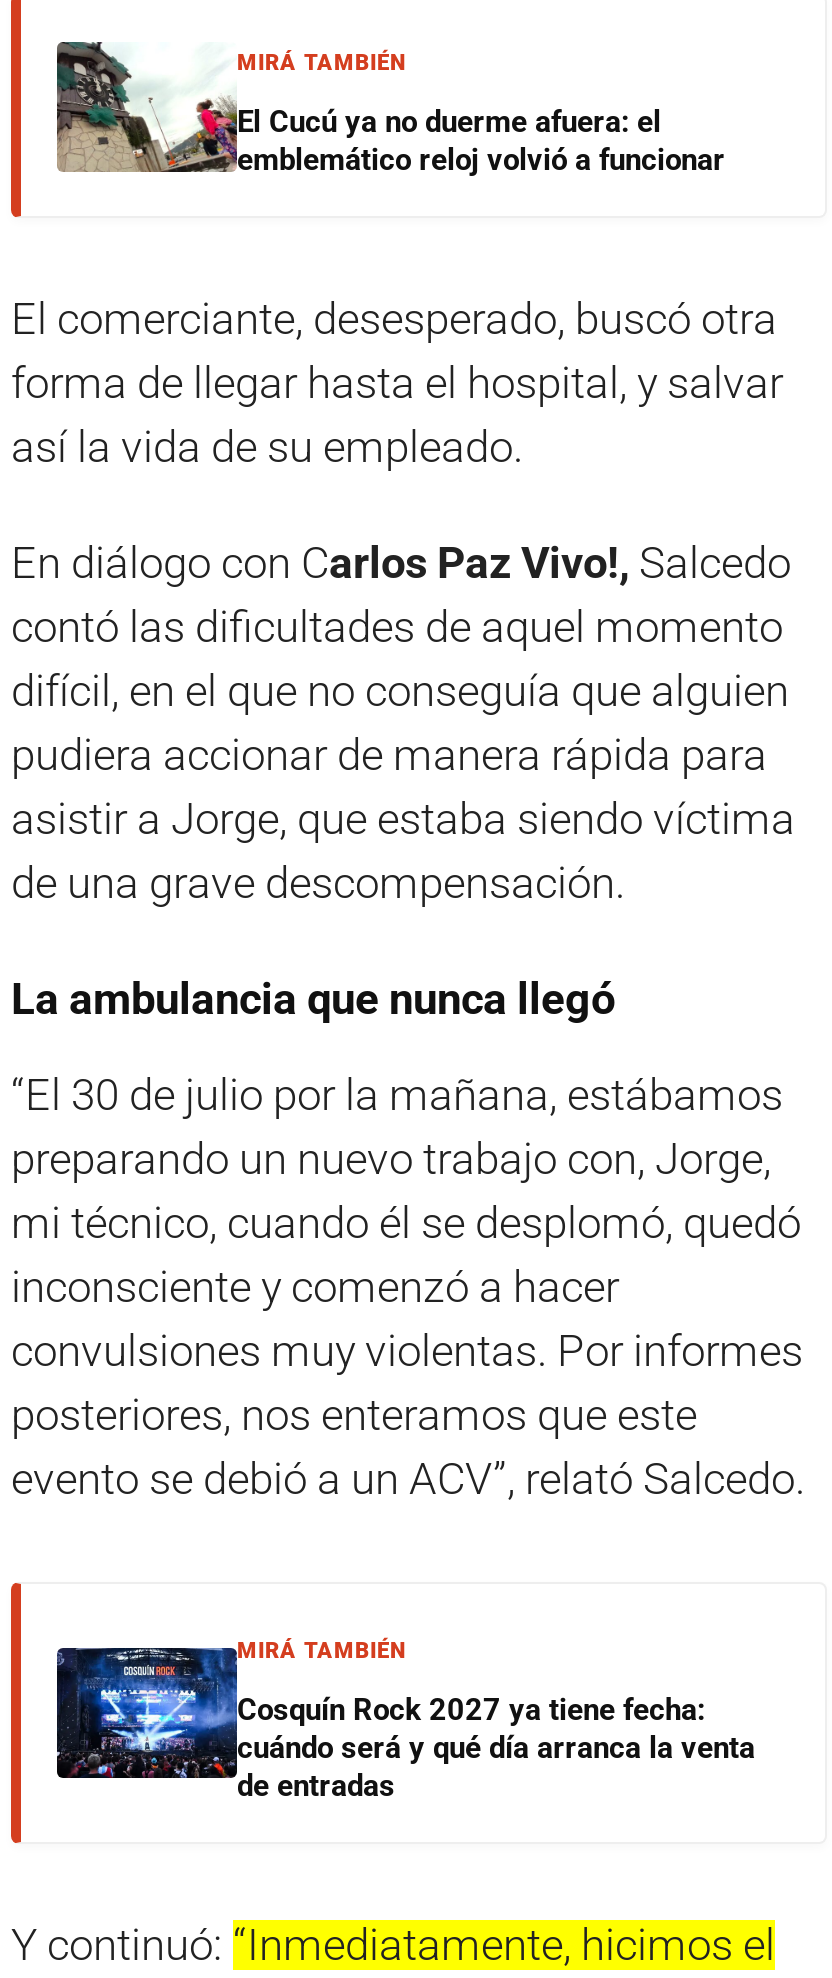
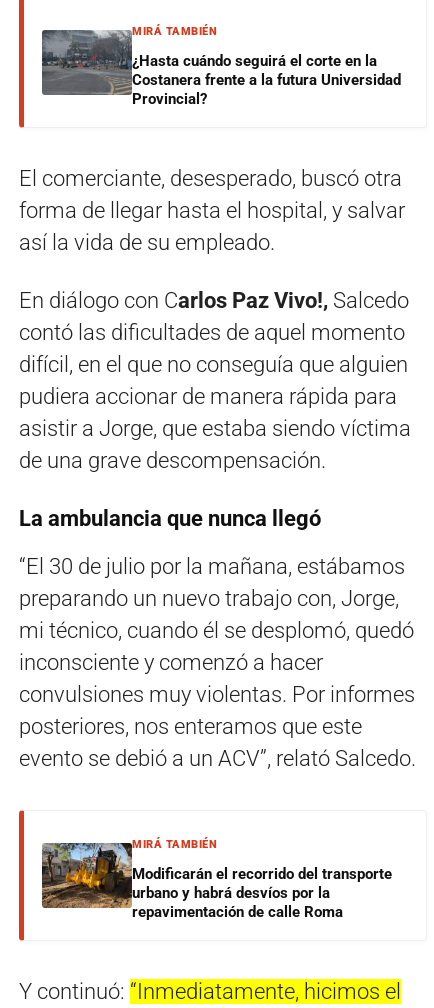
[55,40,725,179] [image] | El Cucú ya no duerme afuera: el | emblemático reloj volvió a funcionar -> [42,21,401,108] [image] | ¿Hasta cuándo seguirá el corte en la | Costanera frente a la futura Universidad | Provincial?
[55,1646,755,1805] [image] | Cosquín Rock 2027 ya tiene fecha: | cuándo será y qué día arranca la venta | de entradas -> [41,842,392,921] [image] | Modificarán el recorrido del transporte | urbano y habrá desvíos por la | repavimentación de calle Roma

